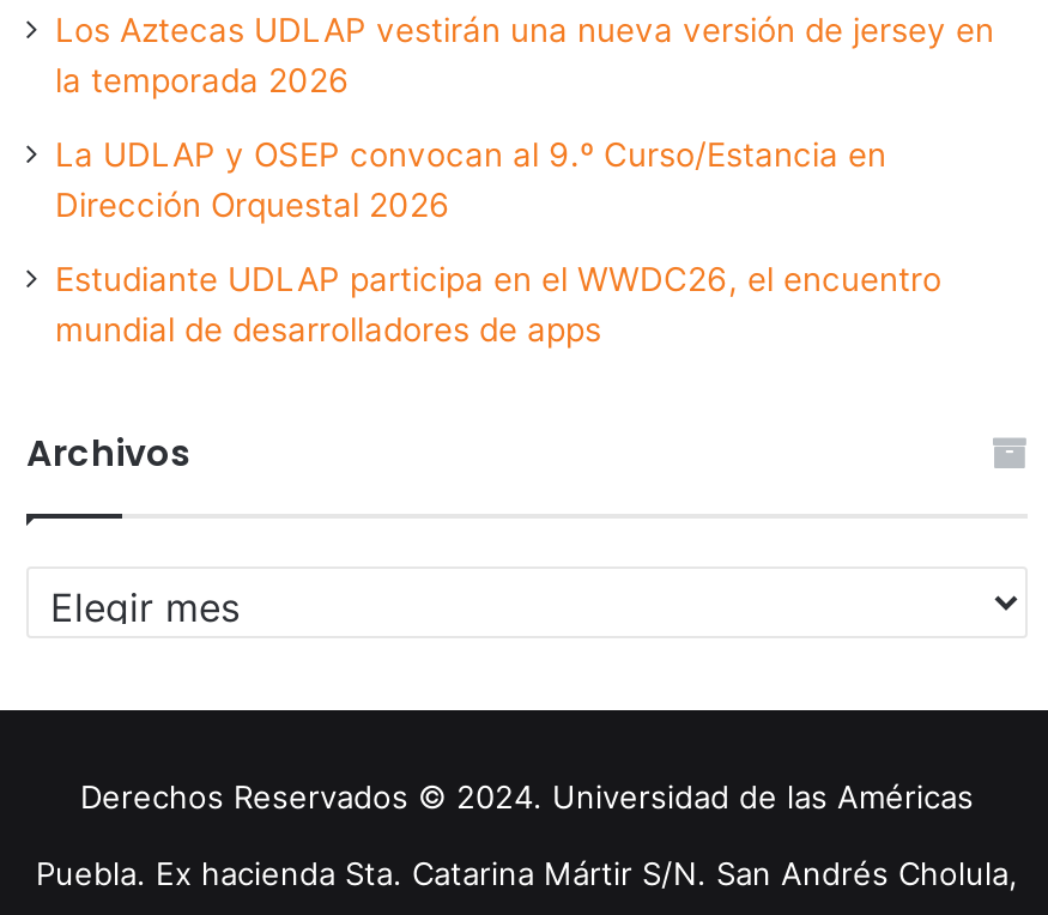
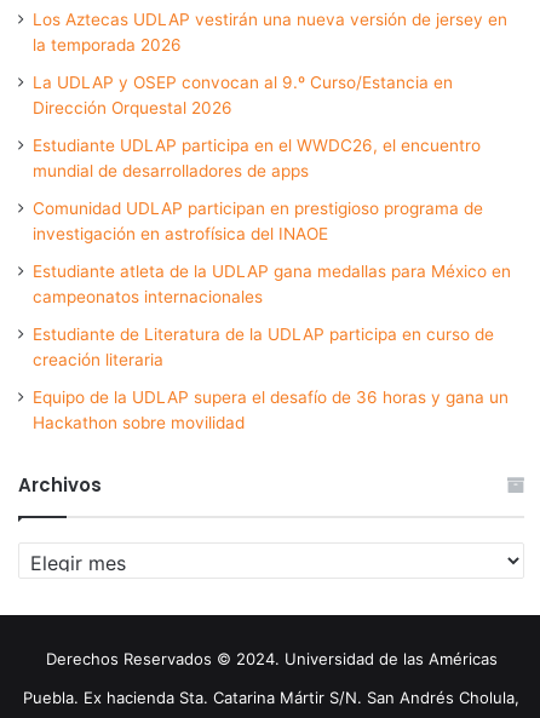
none -> [33,198,511,432] Comunidad UDLAP participan en prestigioso programa de | investigación en astrofísica del INAOE | Estudiante atleta de la UDLAP gana medallas para México en | campeonatos internacionales | Estudiante de Literatura de la UDLAP participa en curso de | creación literaria | Equipo de la UDLAP supera el desafío de 36 horas y gana un | Hackathon sobre movilidad

